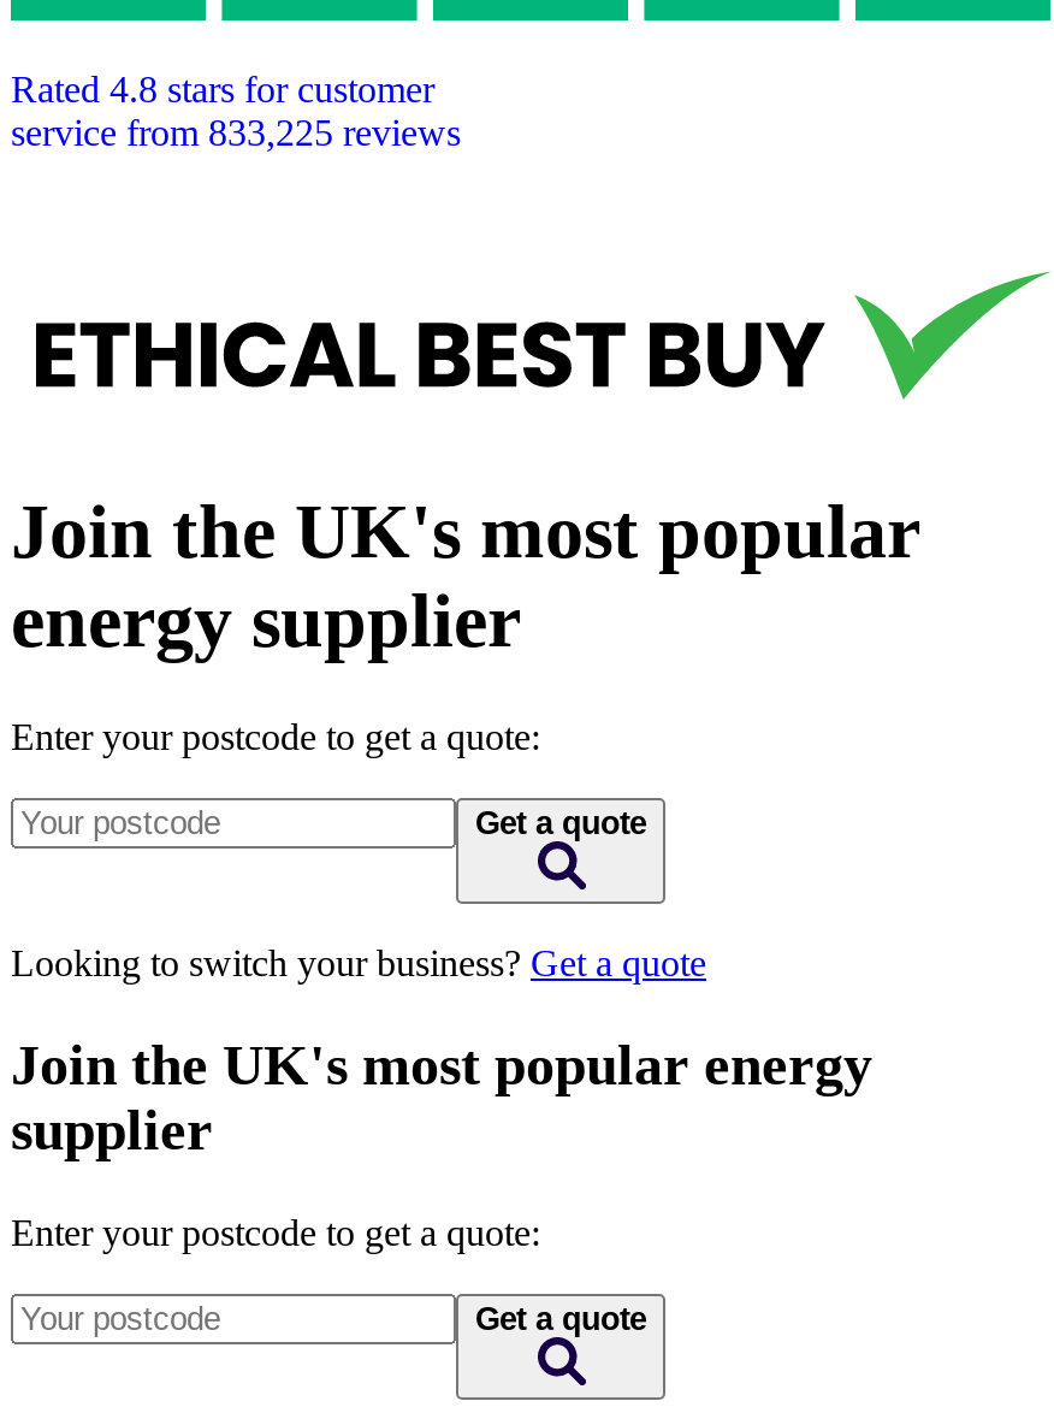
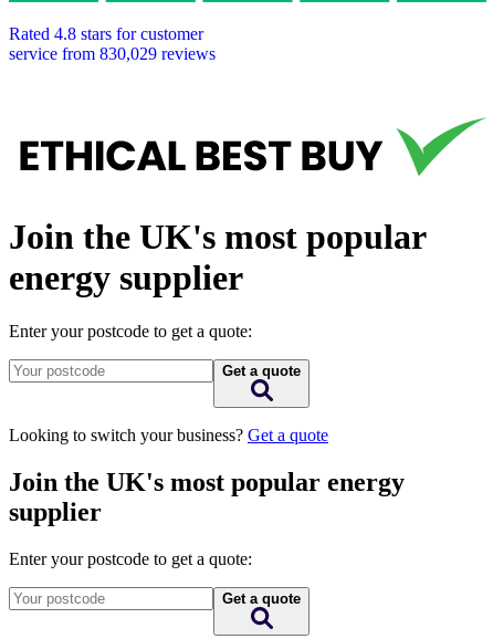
[11,113,461,154] service from 833,225 reviews -> [9,45,216,63] service from 830,029 reviews

